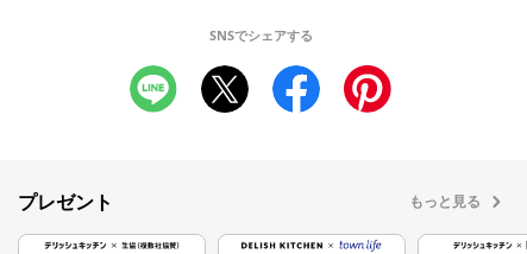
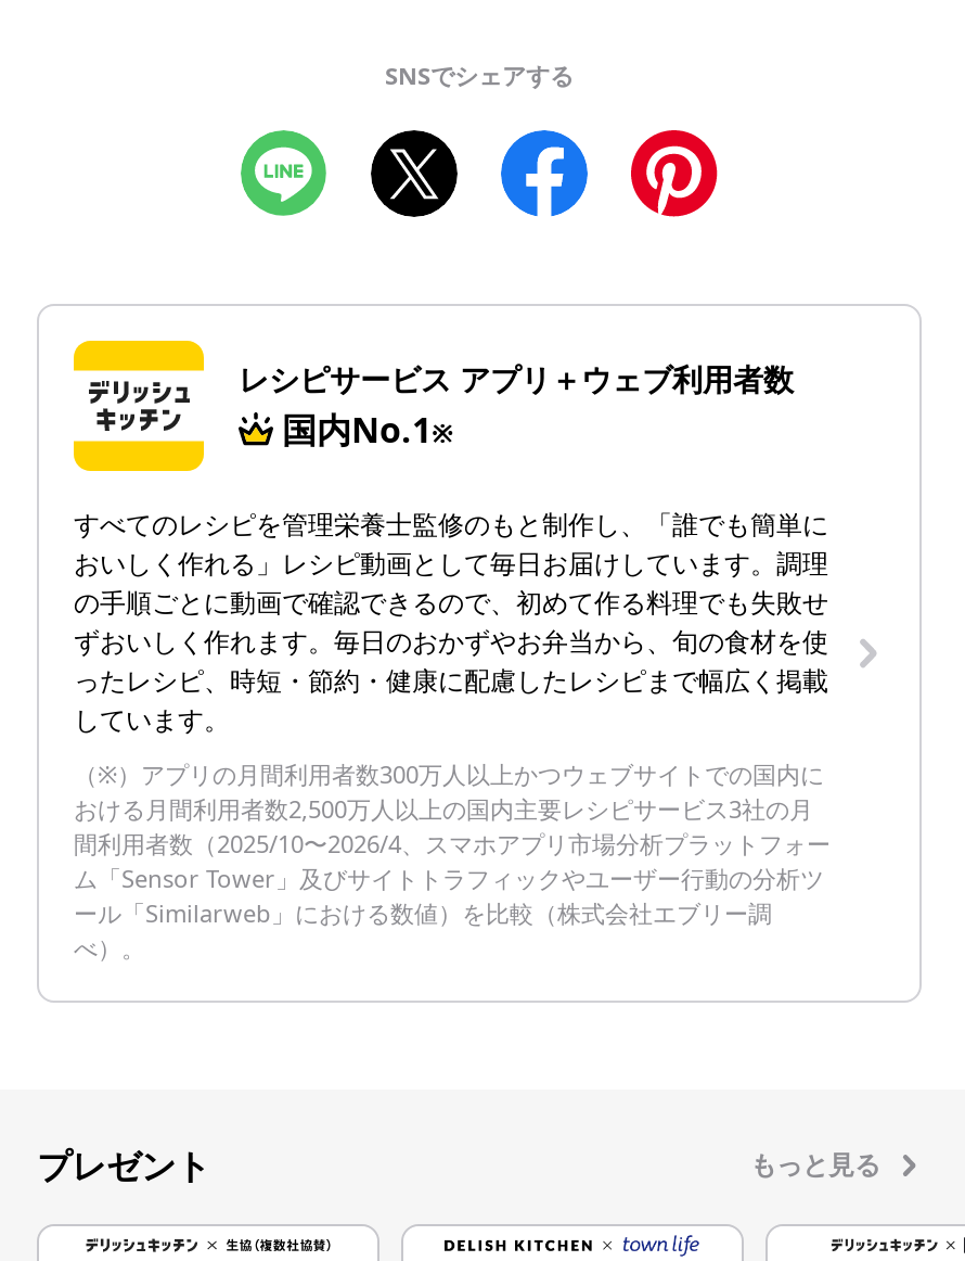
none -> [72,339,831,963] [image] | レシピサービス アプリ＋ウェブ利用者数 | 国内No.1※ | すべてのレシピを管理栄養士監修のもと制作し、「誰でも簡単に | おいしく作れる」レシピ動画として毎日お届けしています。調理 | の手順ごとに動画で確認できるので、初めて作る料理でも失敗せ | ずおいしく作れます。毎日のおかずやお弁当から、旬の食材を使 | ったレシピ、時短・節約・健康に配慮したレシピまで幅広く掲載 | しています。 | （※）アプリの月間利用者数300万人以上かつウェブサイトでの国内に | おける月間利用者数2,500万人以上の国内主要レシピサービス3社の月 | 間利用者数（2025/10〜2026/4、スマホアプリ市場分析プラットフォー | ム「Sensor Tower」及びサイトトラフィックやユーザー行動の分析ツ | ール「Similarweb」における数値）を比較（株式会社エブリー調 | べ）。

